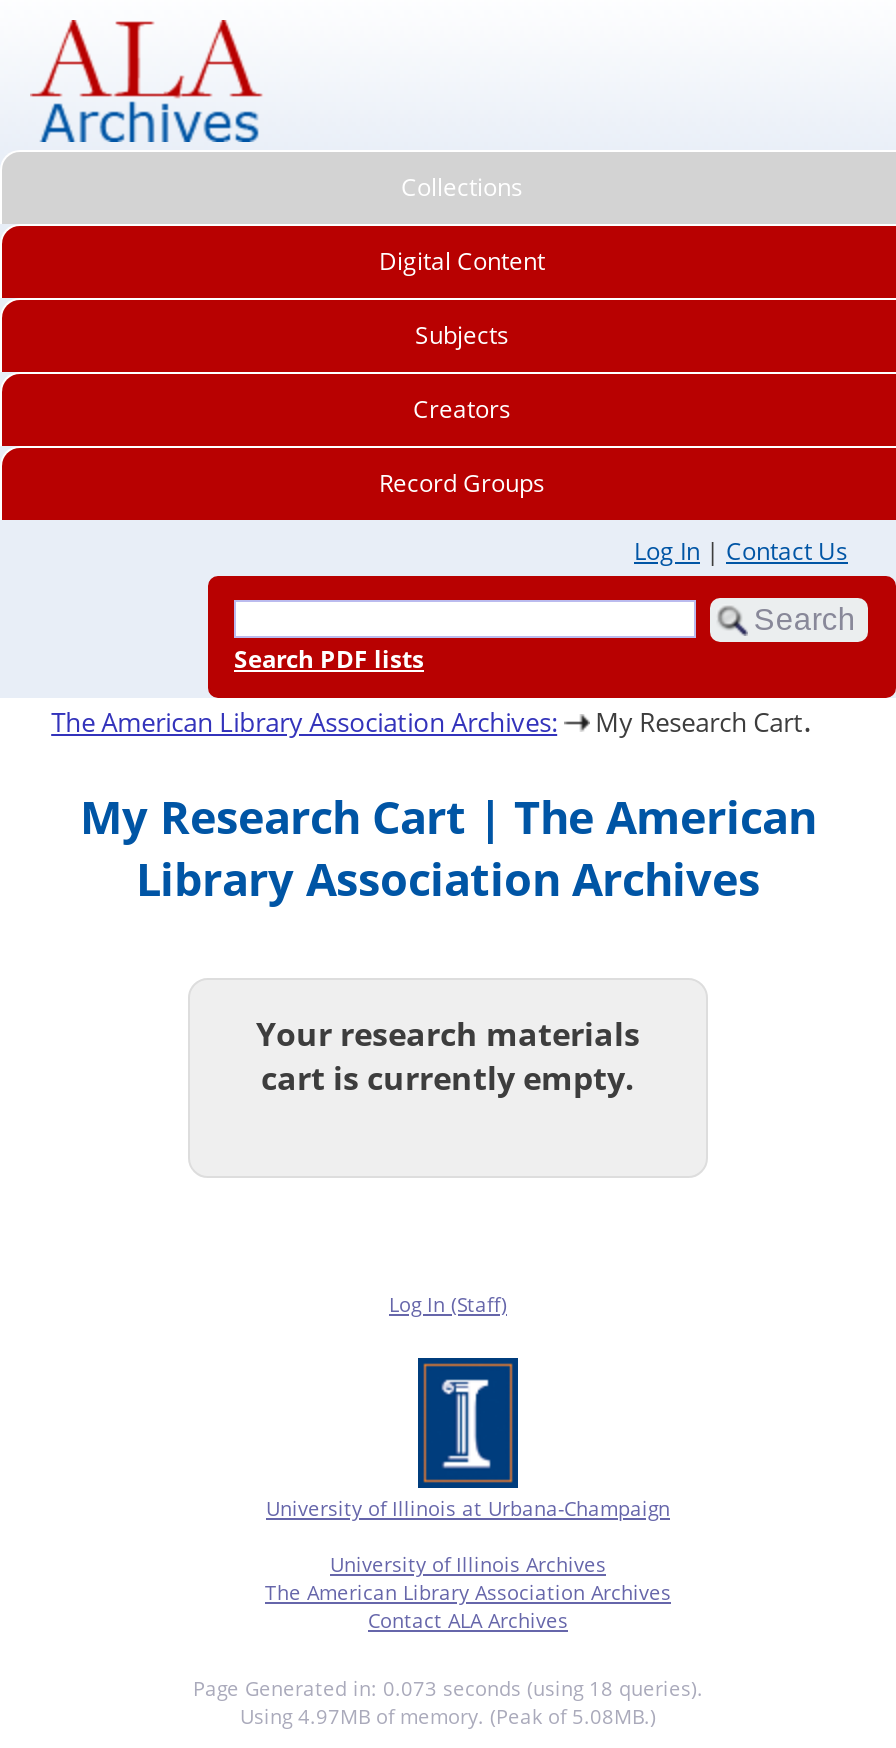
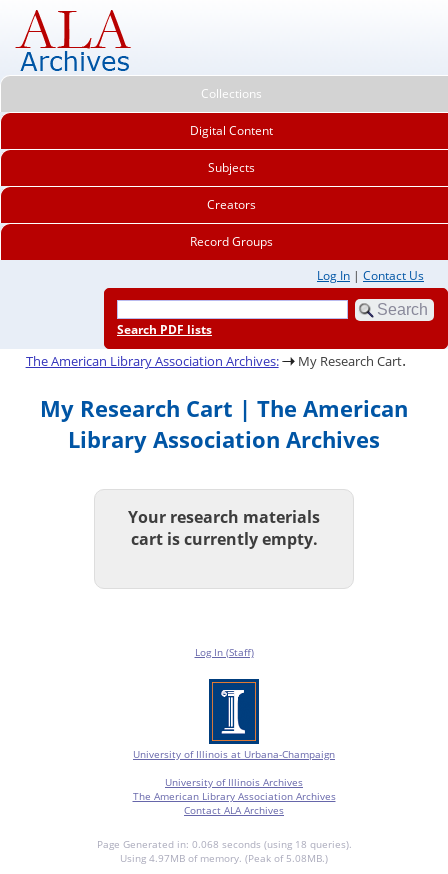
[193,1673,703,1701] Page Generated in: 0.073 seconds (using 18 queries). -> [96,837,351,851] Page Generated in: 0.068 seconds (using 18 queries).

